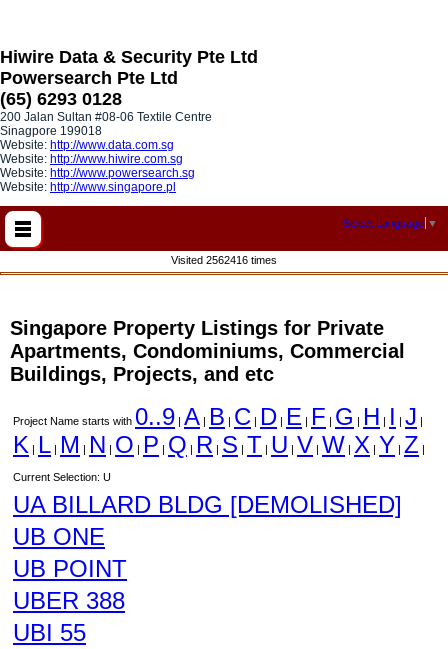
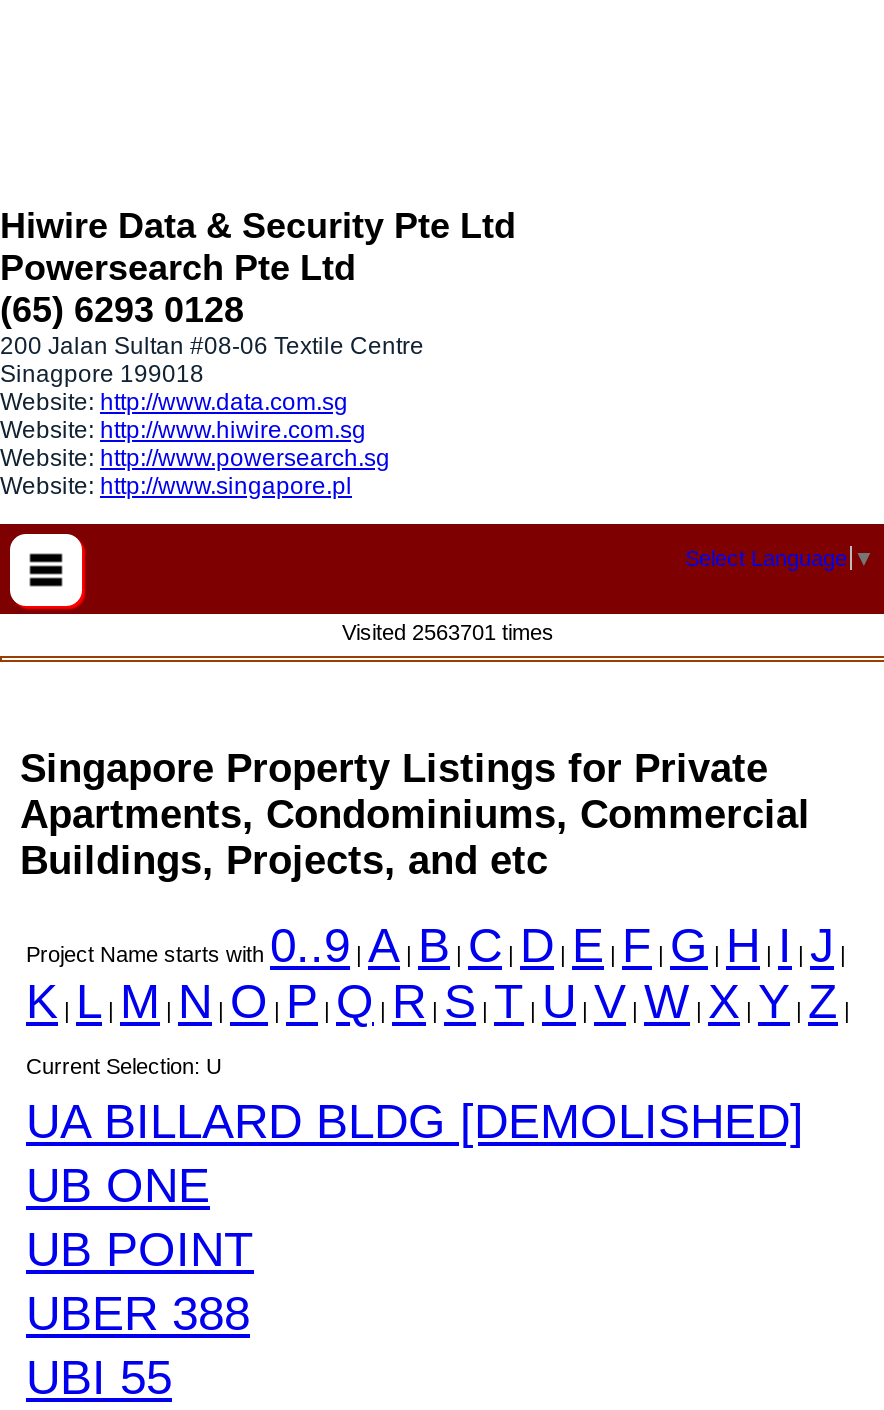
[171,254,277,266] Visited 2562416 times -> [342,620,554,644] Visited 2563701 times

